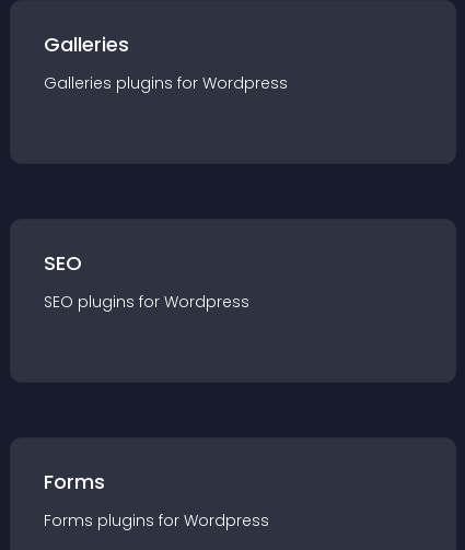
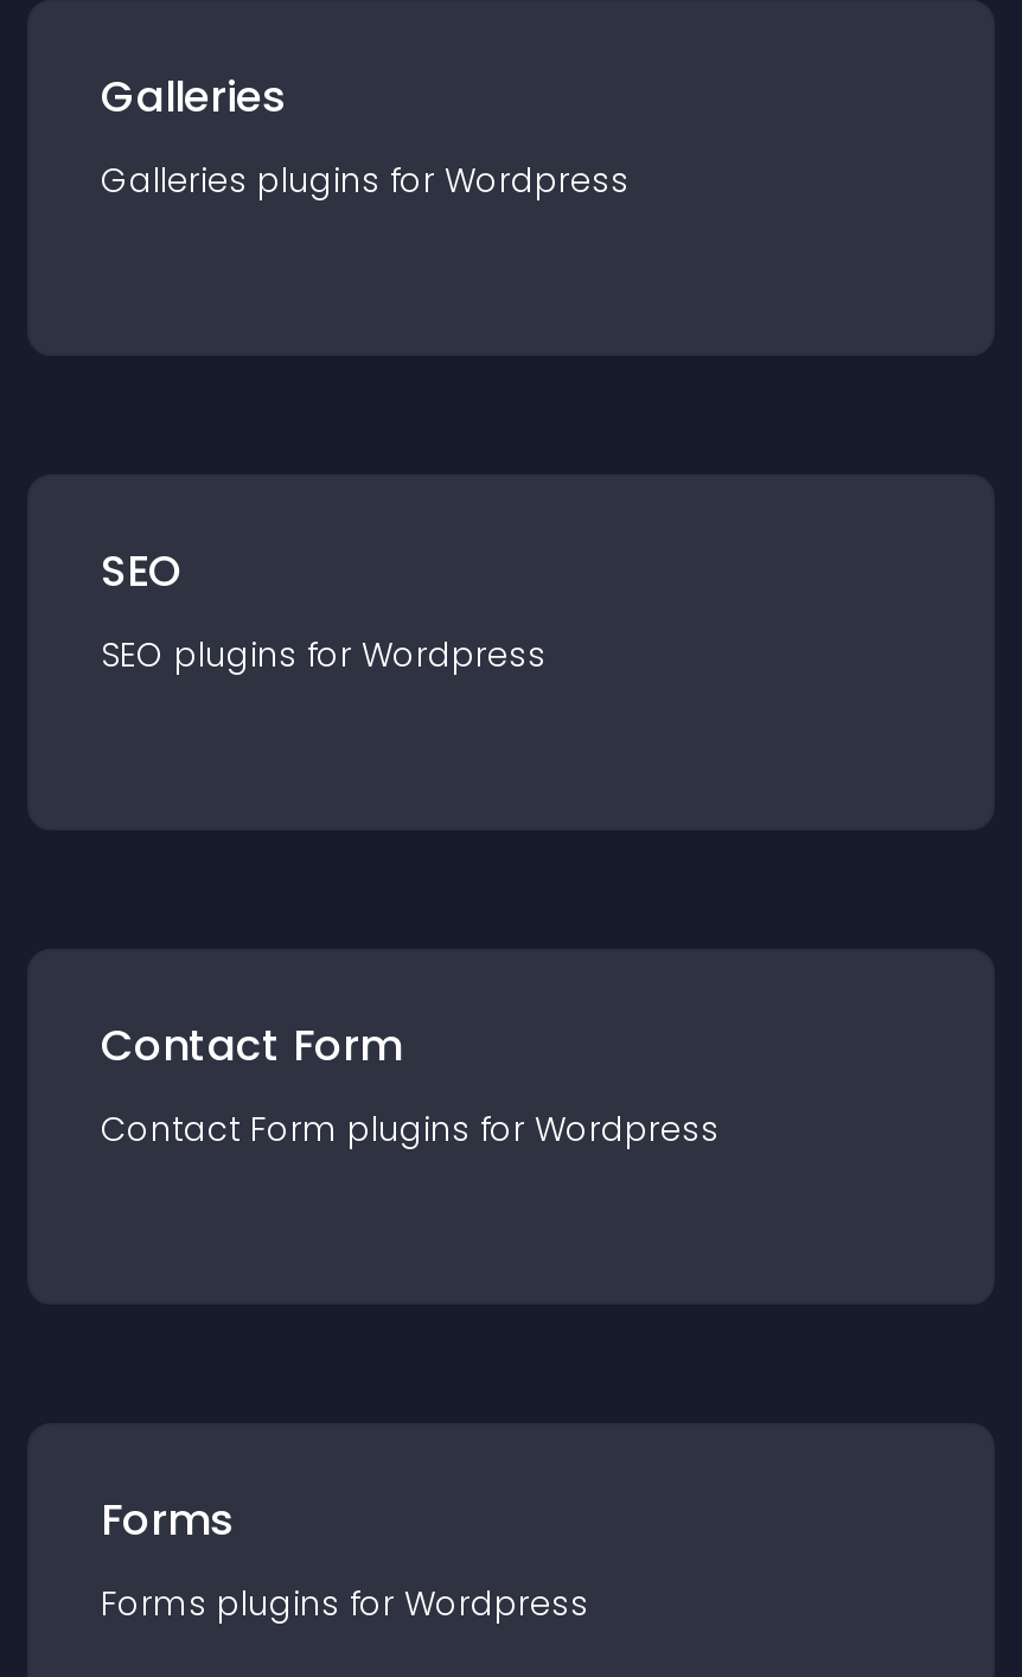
none -> [101,1015,720,1153] Contact Form | Contact Form plugins for Wordpress

